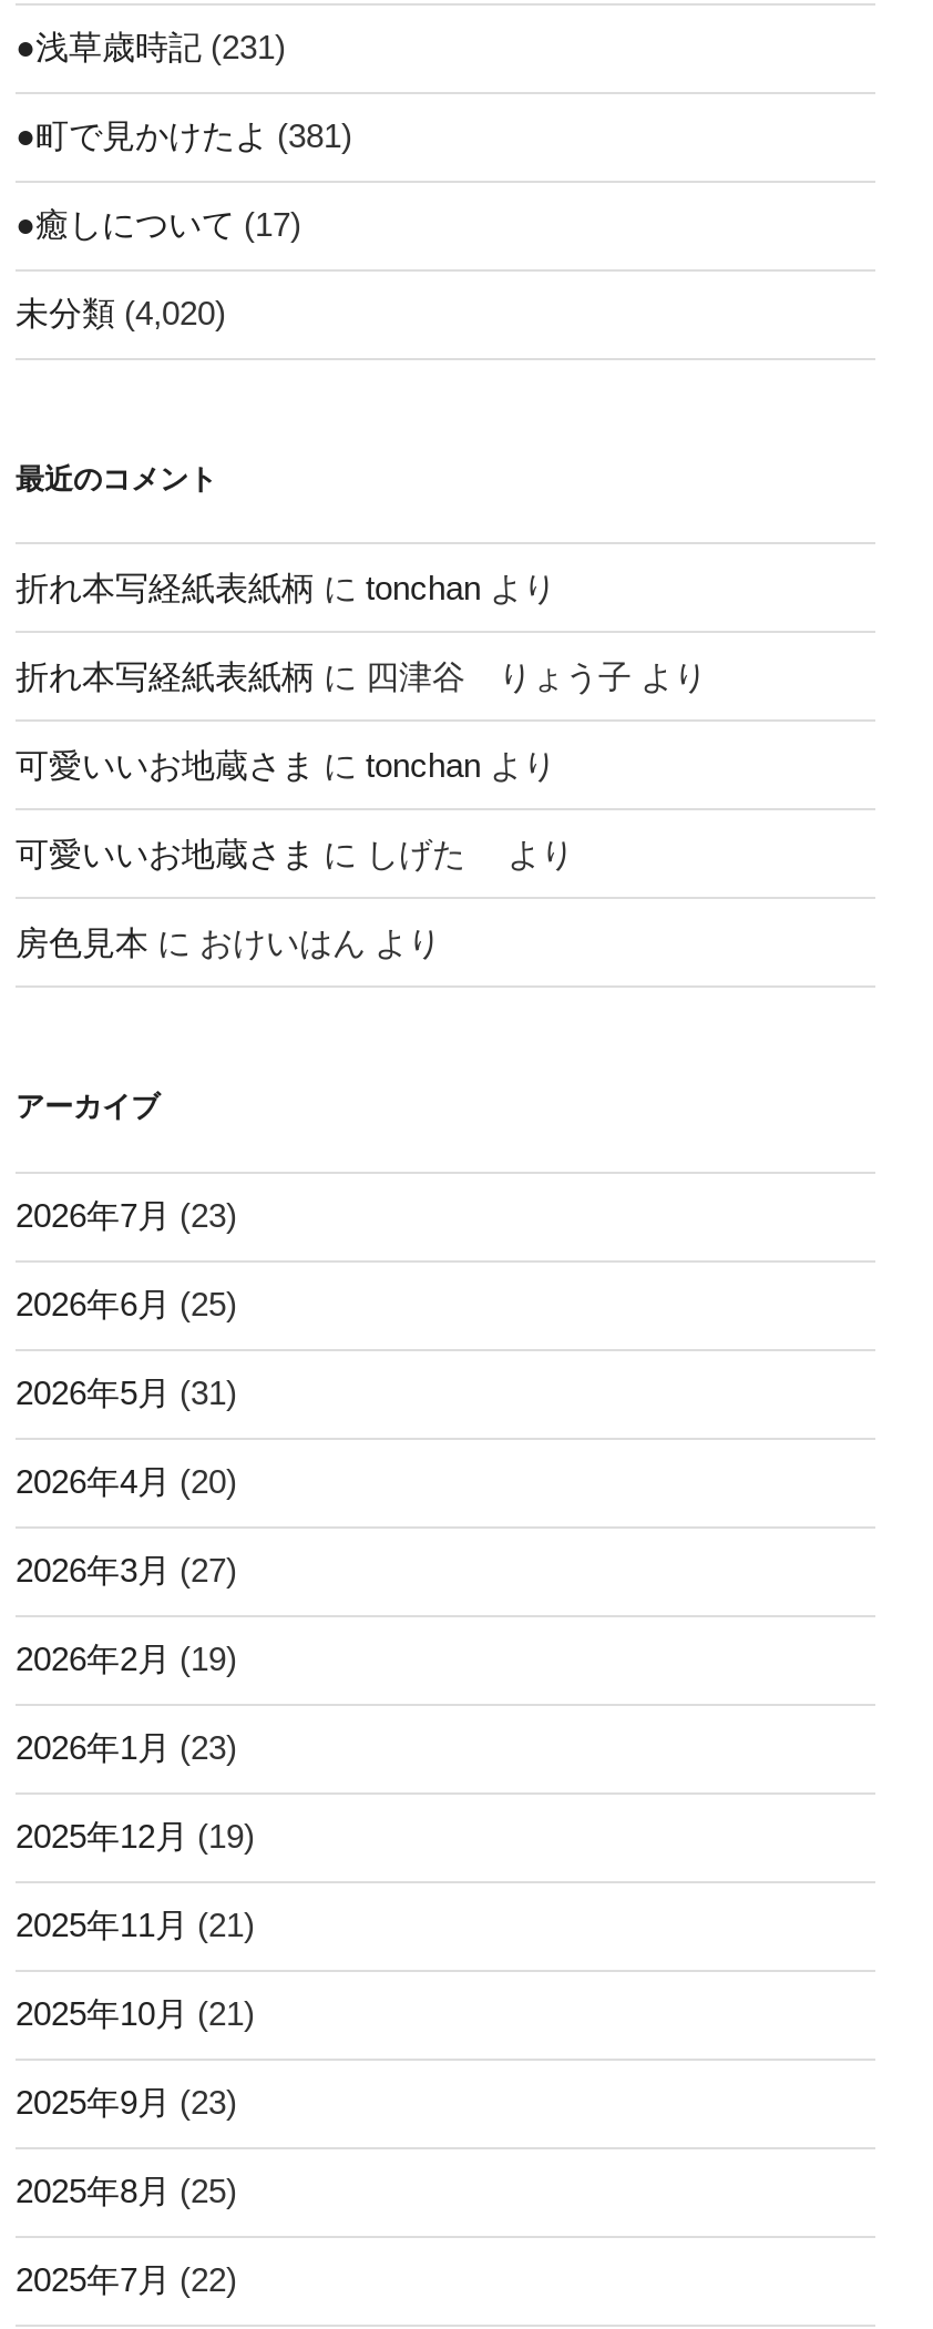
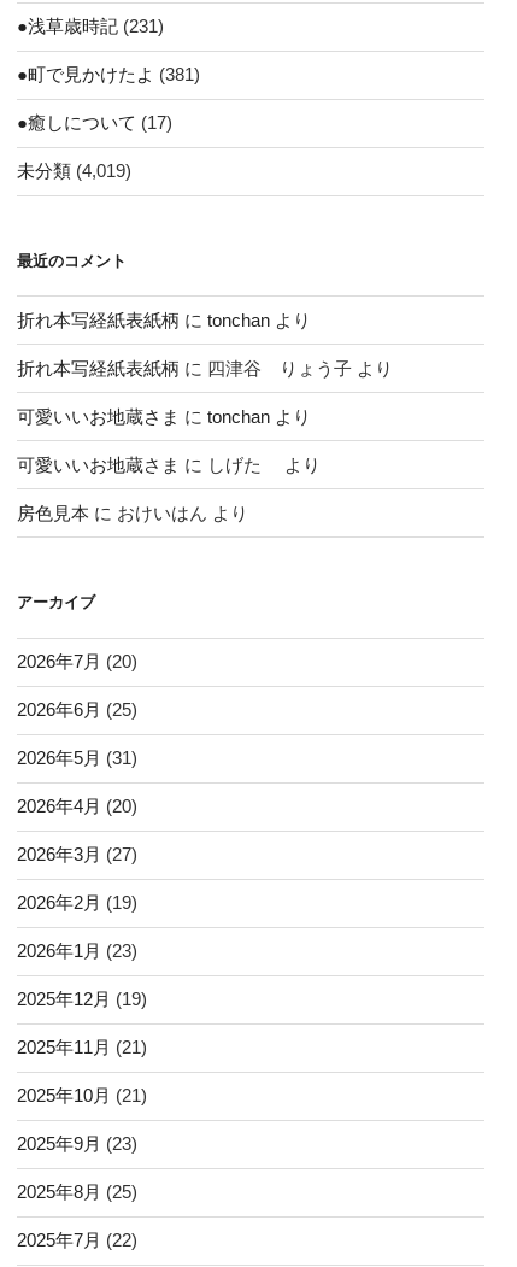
[16,294,226,332] 未分類(4,020) -> [17,161,131,181] 未分類(4,019)
[16,1197,237,1234] 2026年7月(23) -> [17,651,137,672] 2026年7月(20)

